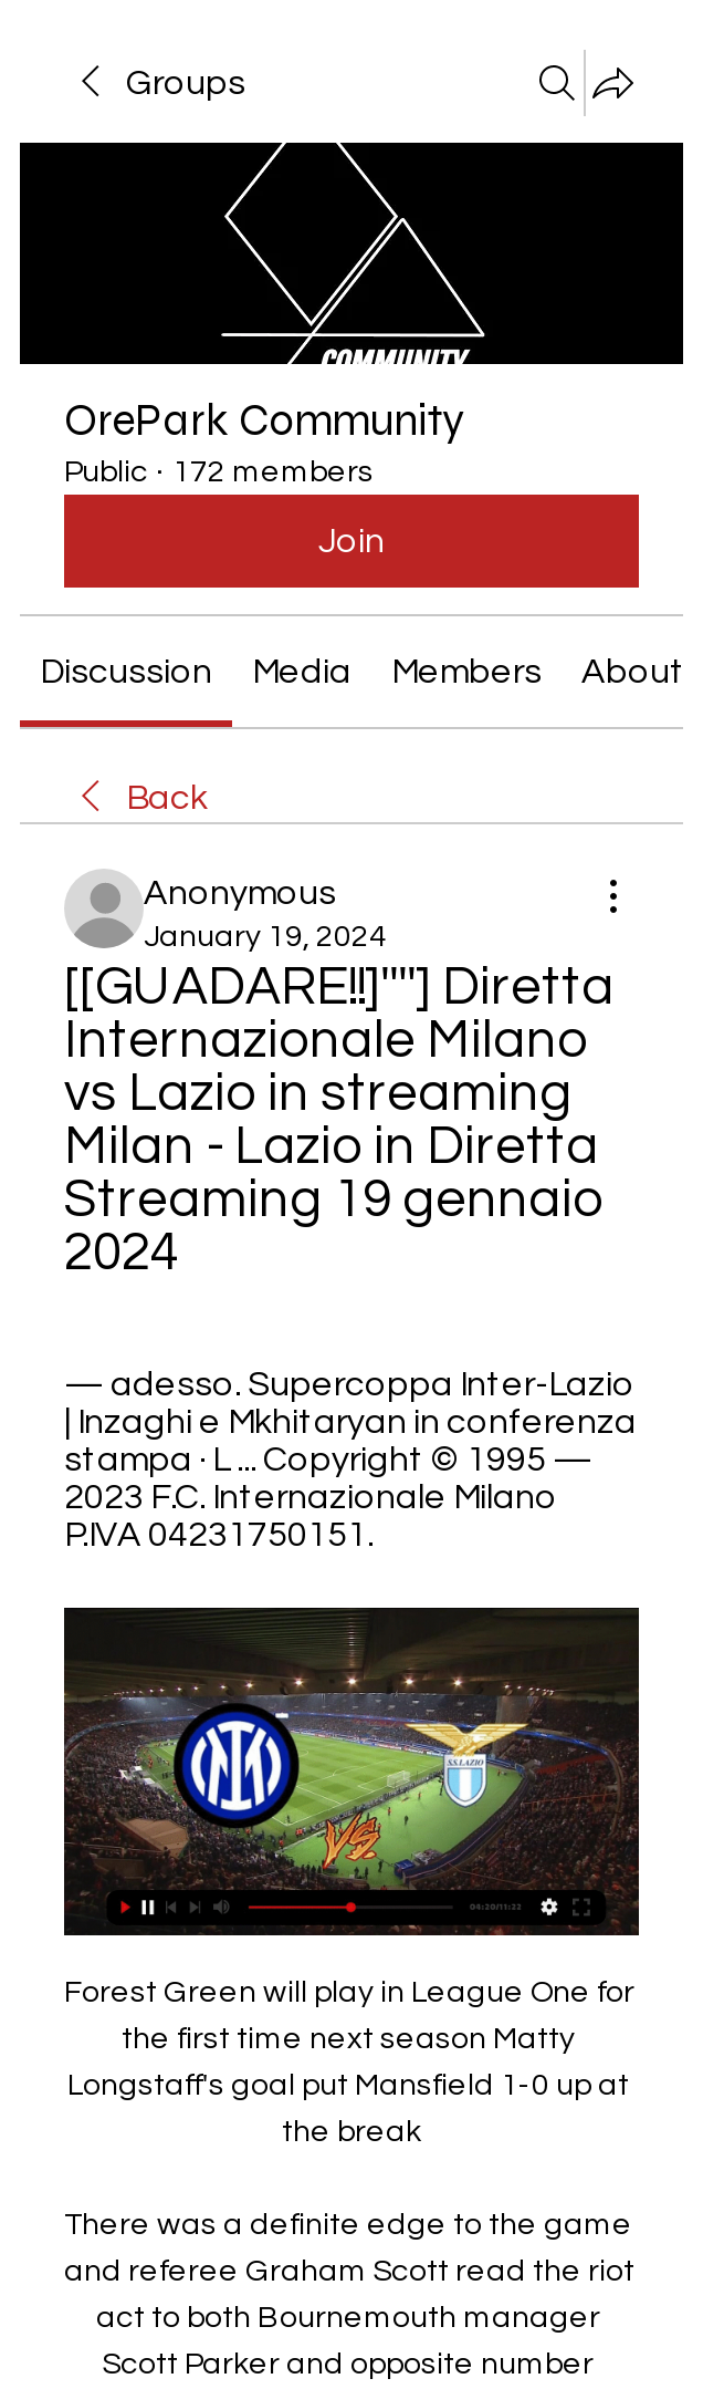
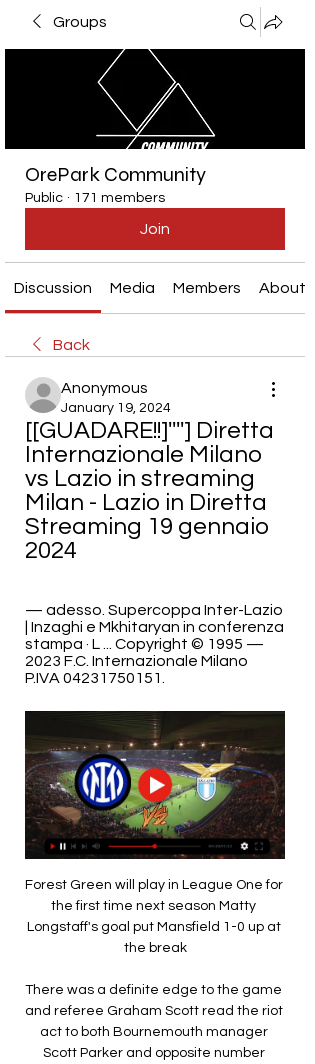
[64,457,374,488] Public · 172 members -> [25,191,165,205] Public · 171 members
[314,1734,389,1809] [image] -> [137,768,173,803] [image]

